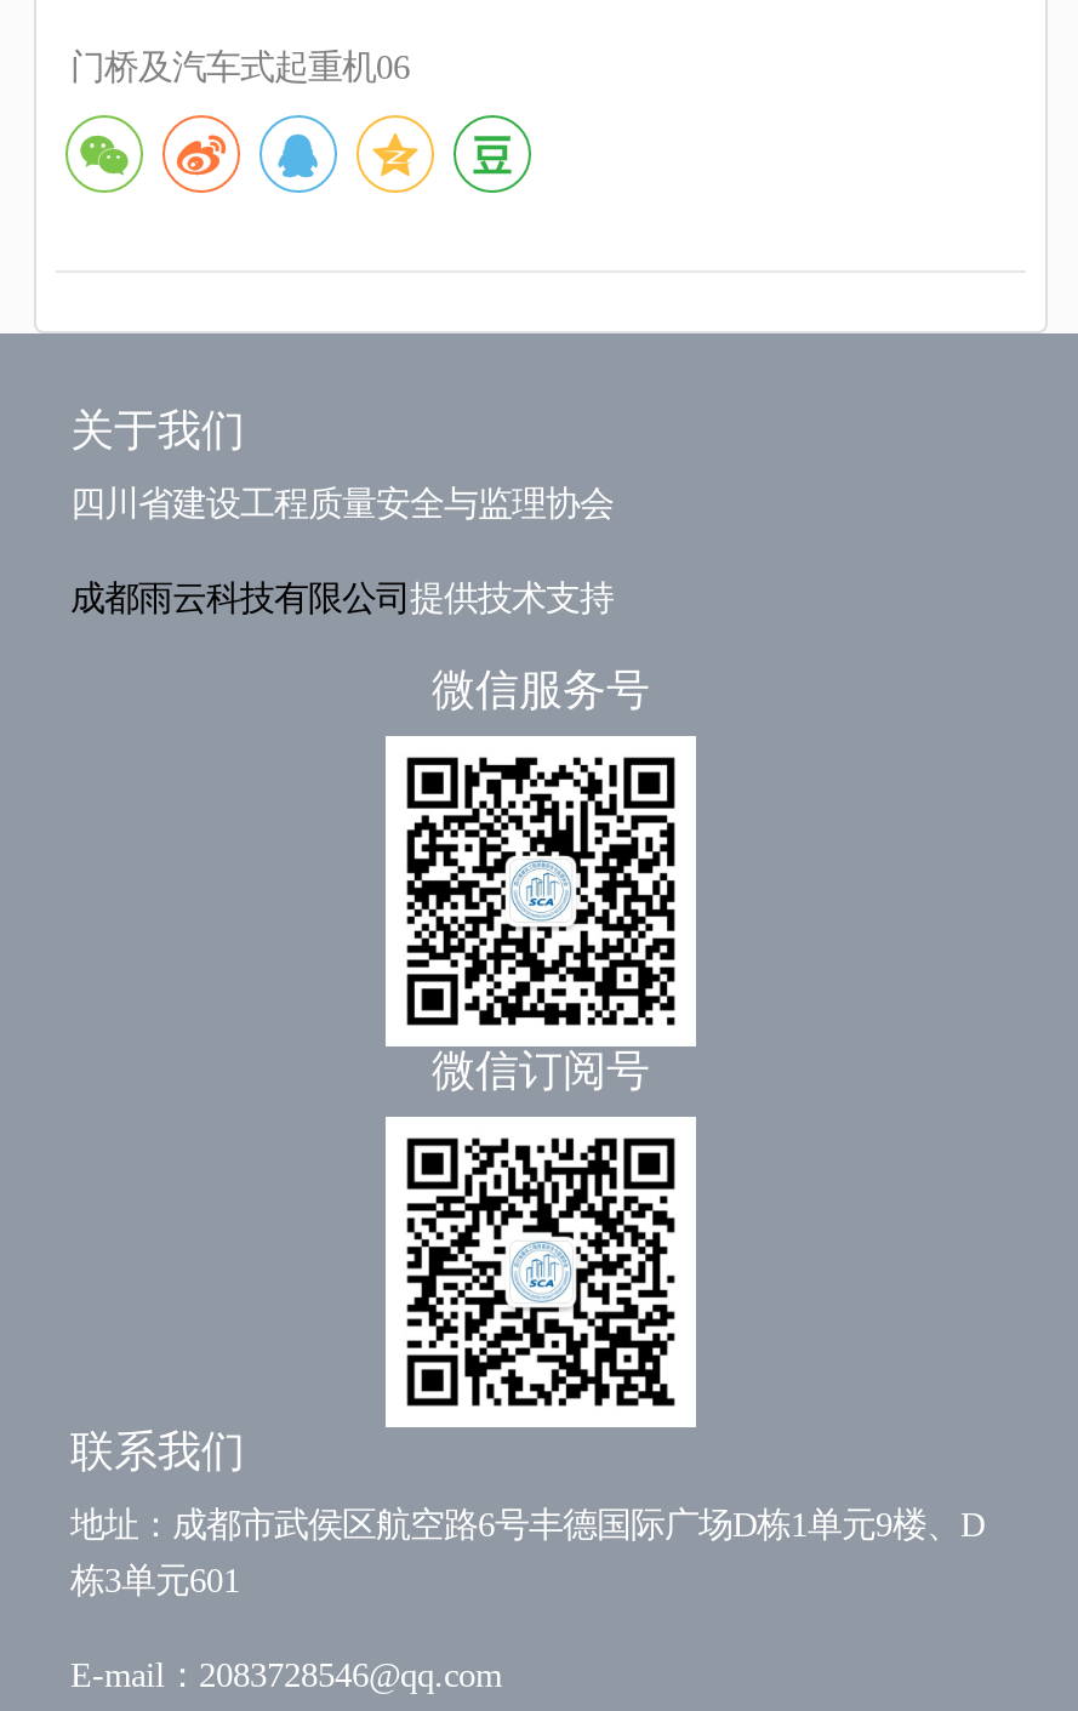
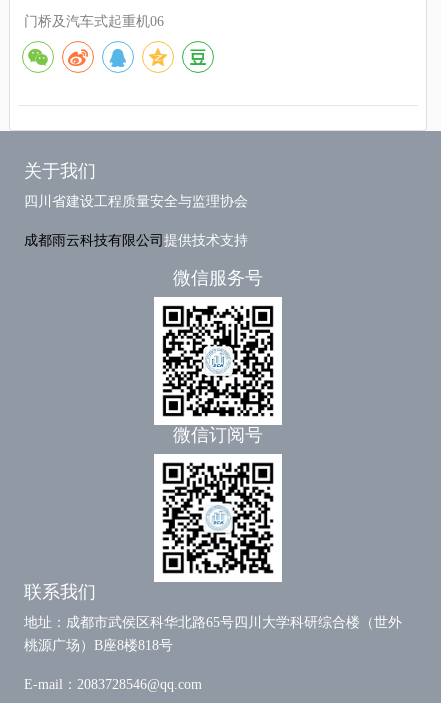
[70,1505,985,1599] 地址：成都市武侯区航空路6号丰德国际广场D栋1单元9楼、D | 栋3单元601 -> [24,614,402,653] 地址：成都市武侯区科华北路65号四川大学科研综合楼（世外 | 桃源广场）B座8楼818号

